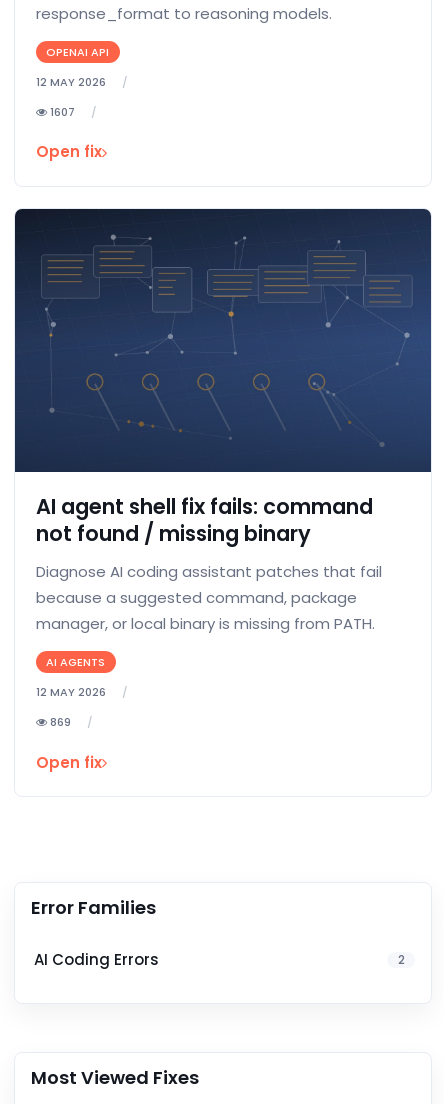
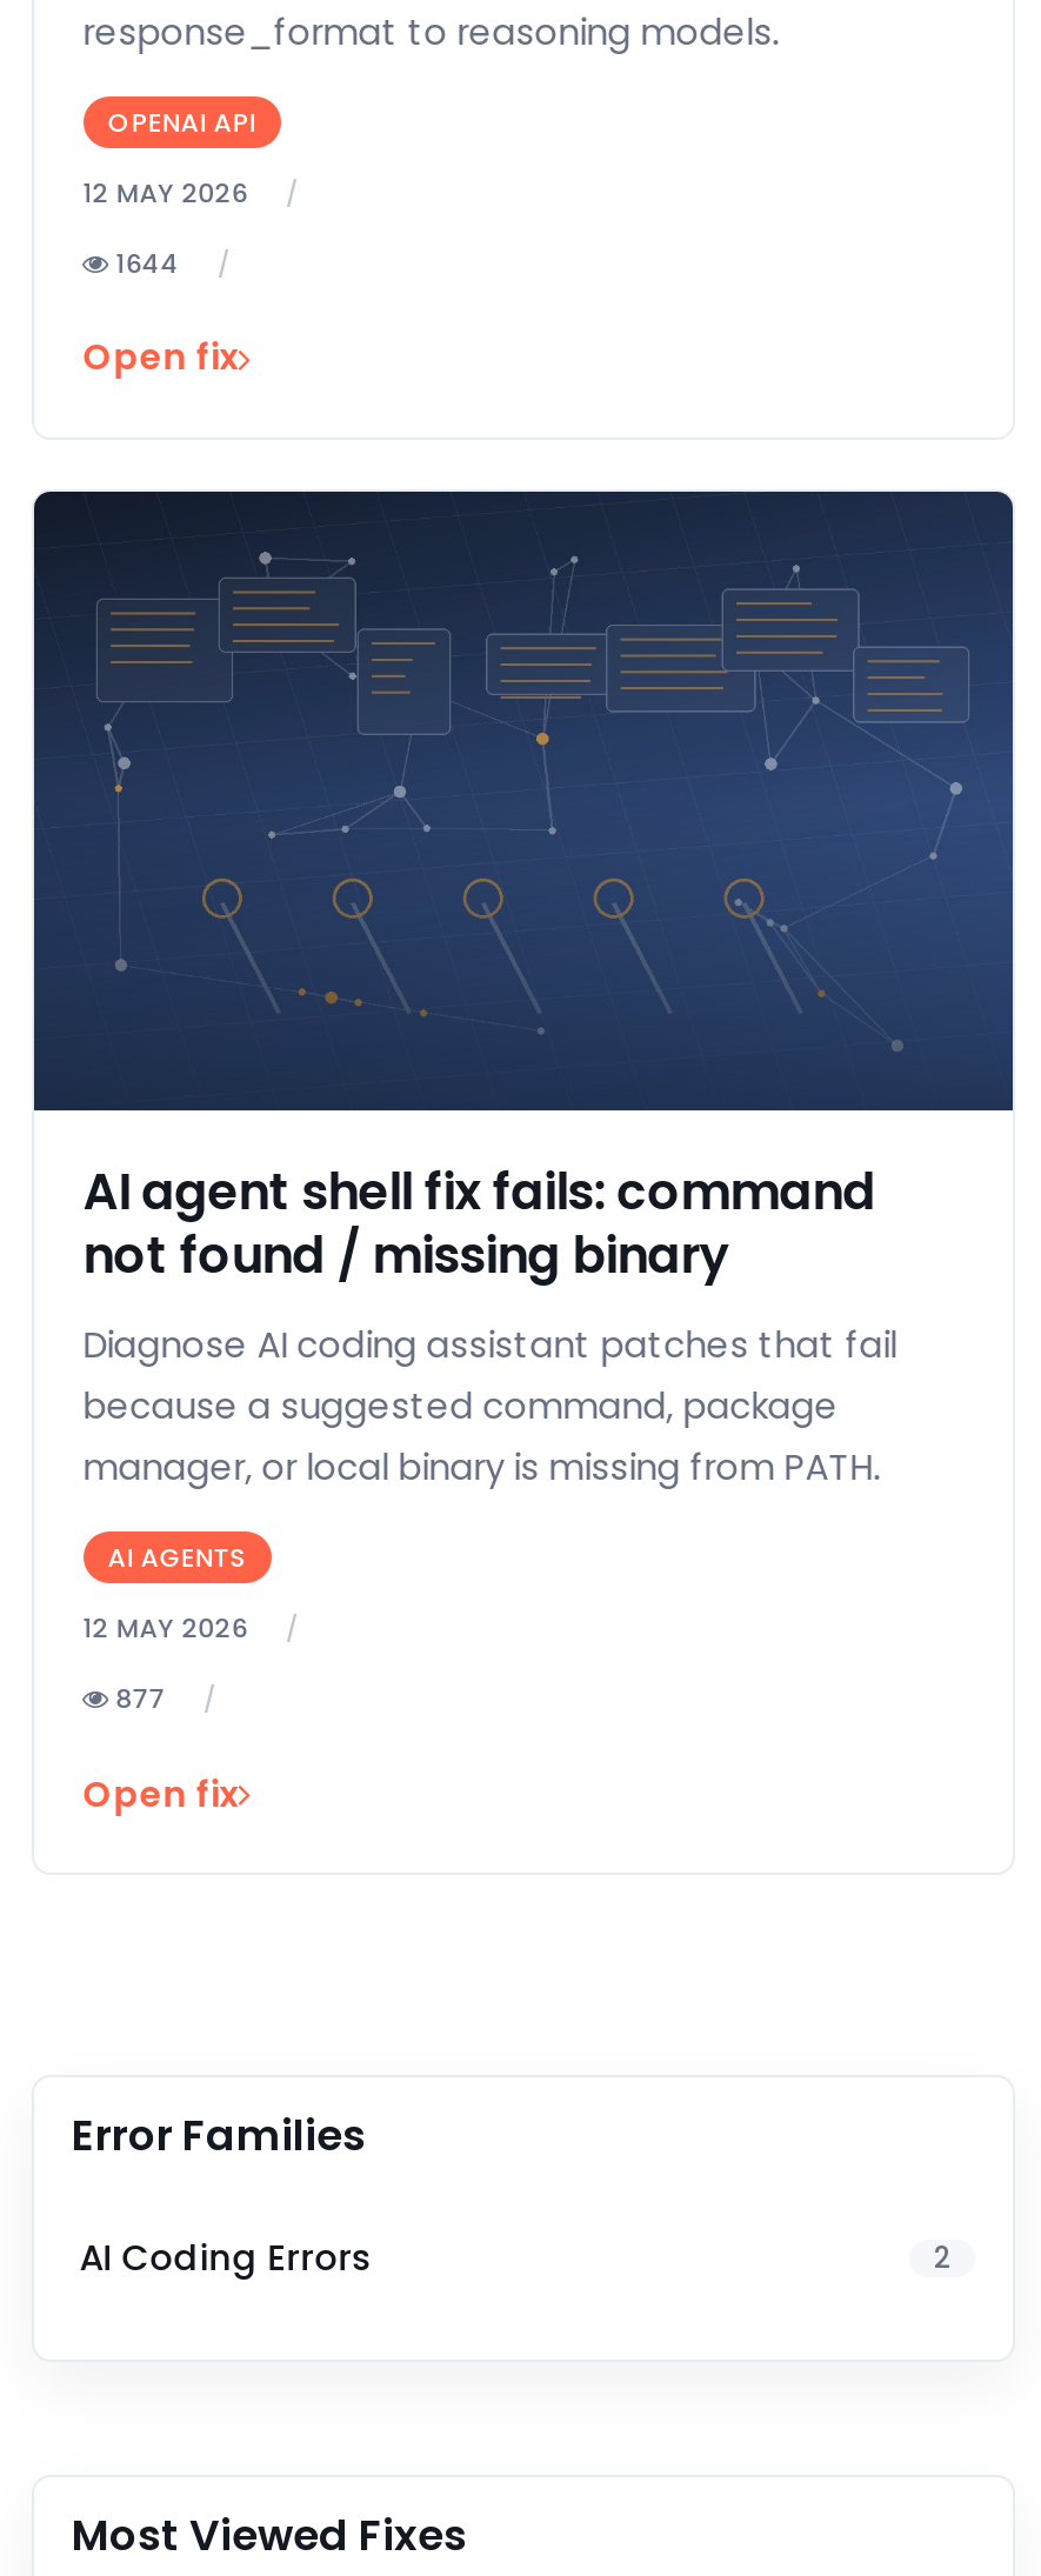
[47,104,75,120] 1607 -> [109,245,179,282] 1644
[47,714,71,730] 869 -> [109,1680,165,1718] 877

